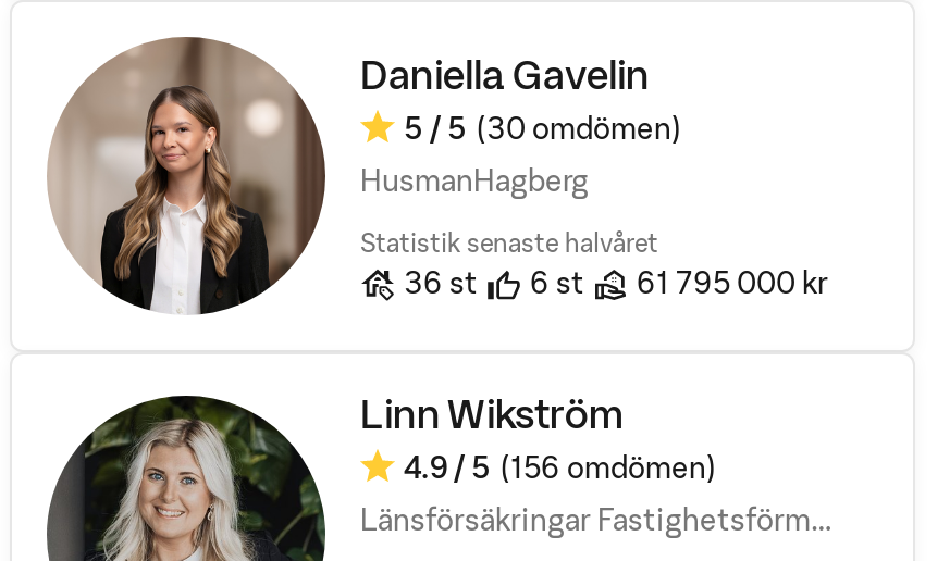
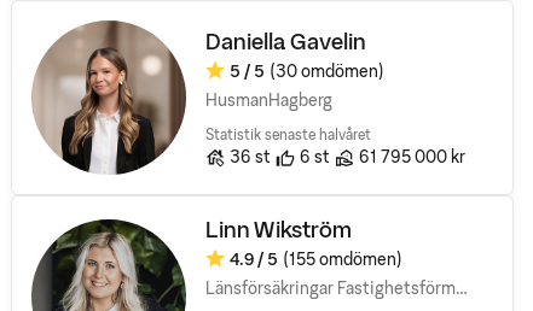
[404,448,717,487] 4.9 / 5 (156 omdömen) -> [230,248,402,270] 4.9 / 5 (155 omdömen)

